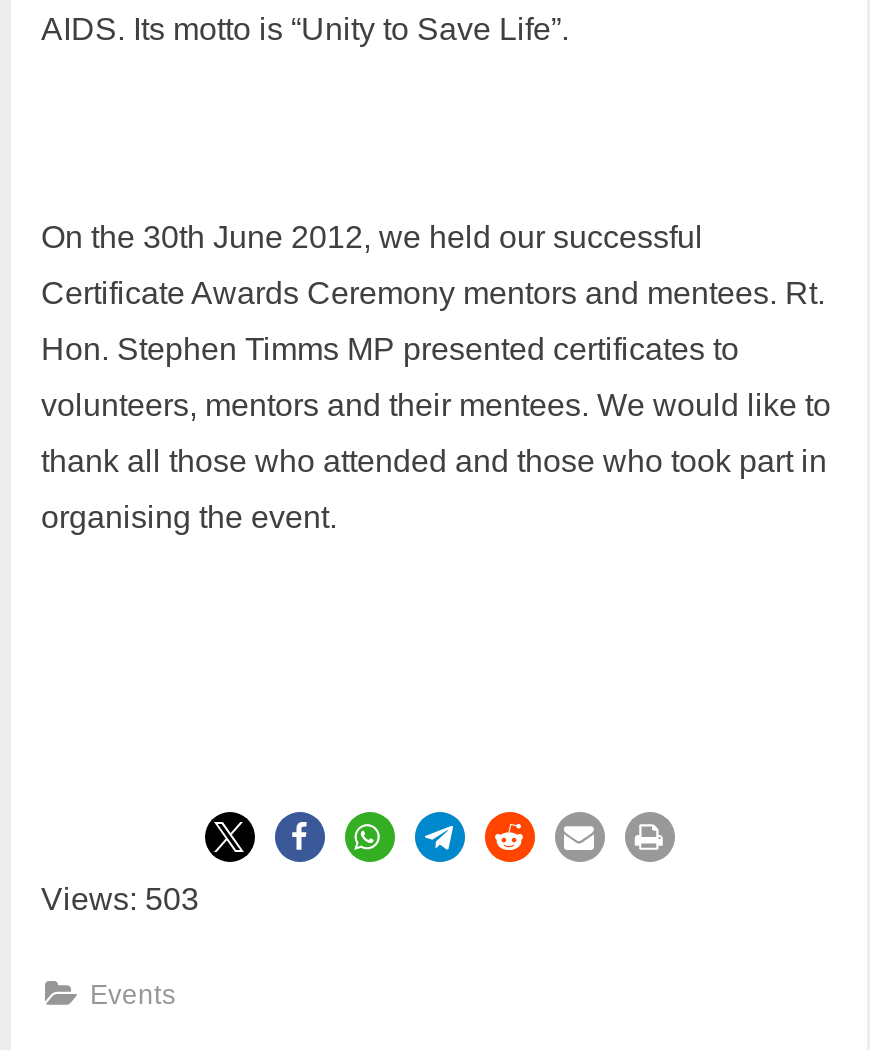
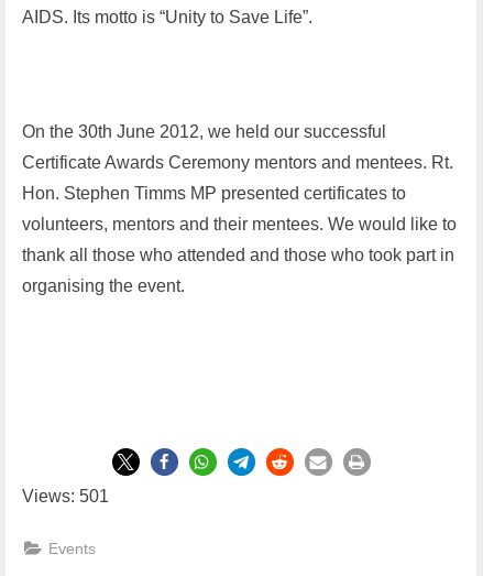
[41,883,199,917] Views: 503 -> [22,487,109,506] Views: 501

